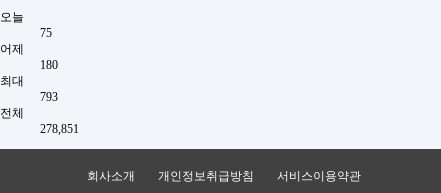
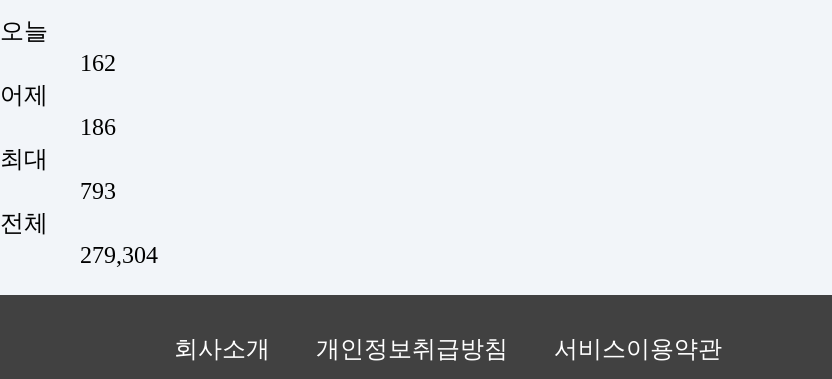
[40,26,52,40] 75 -> [80,48,116,76] 162
[40,58,58,72] 180 -> [80,112,116,140] 186
[40,122,79,136] 278,851 -> [80,240,158,268] 279,304

